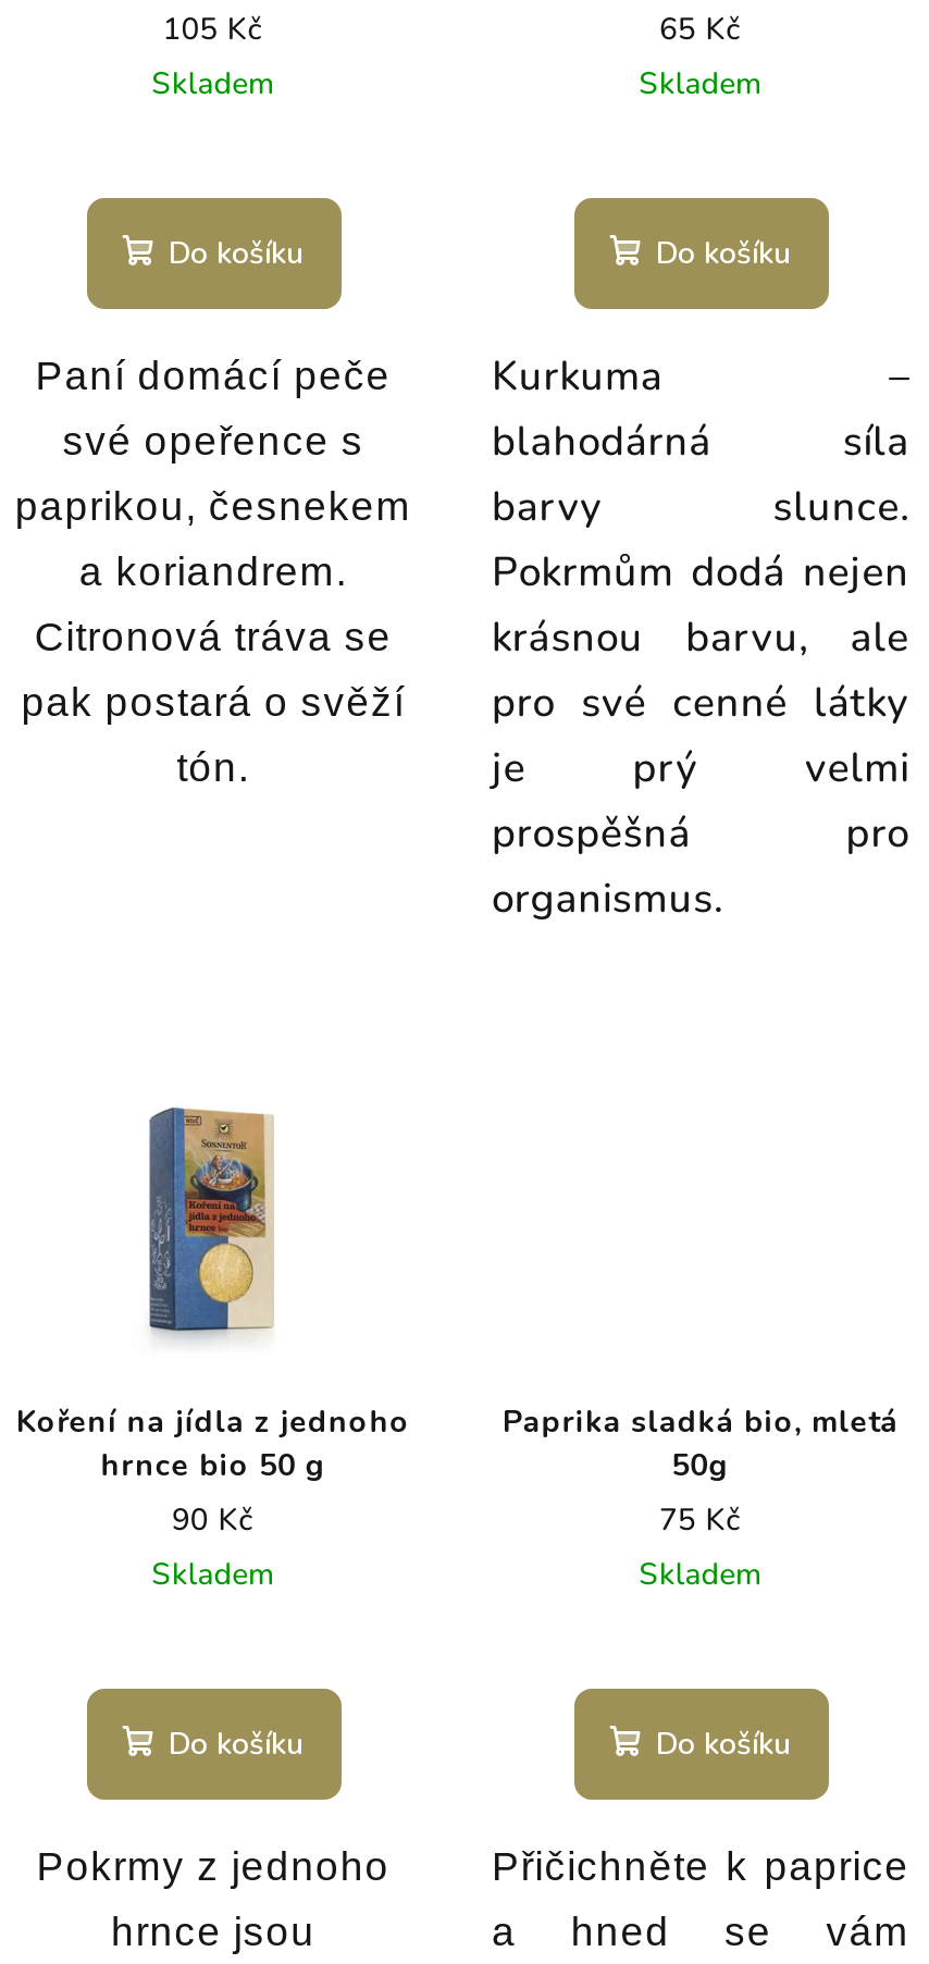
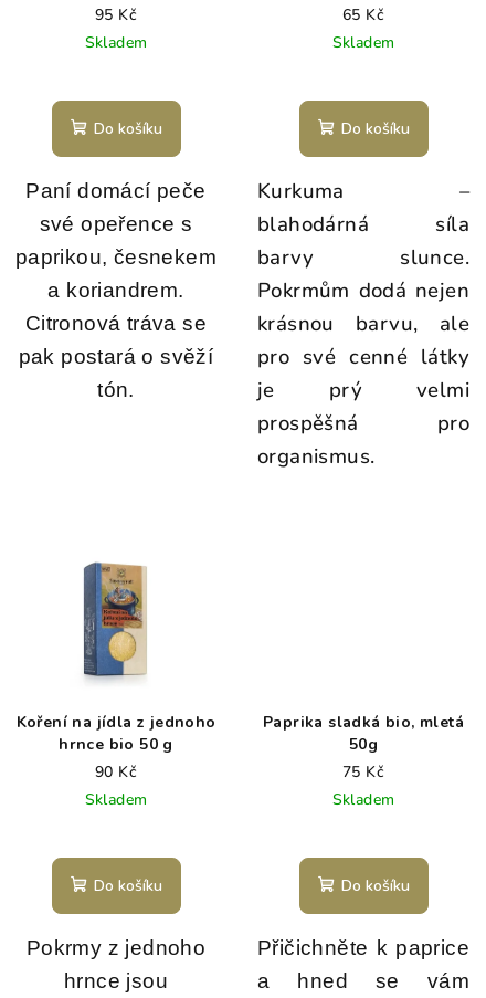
[163,8,264,49] 105 Kč -> [95,4,137,25] 95 Kč

